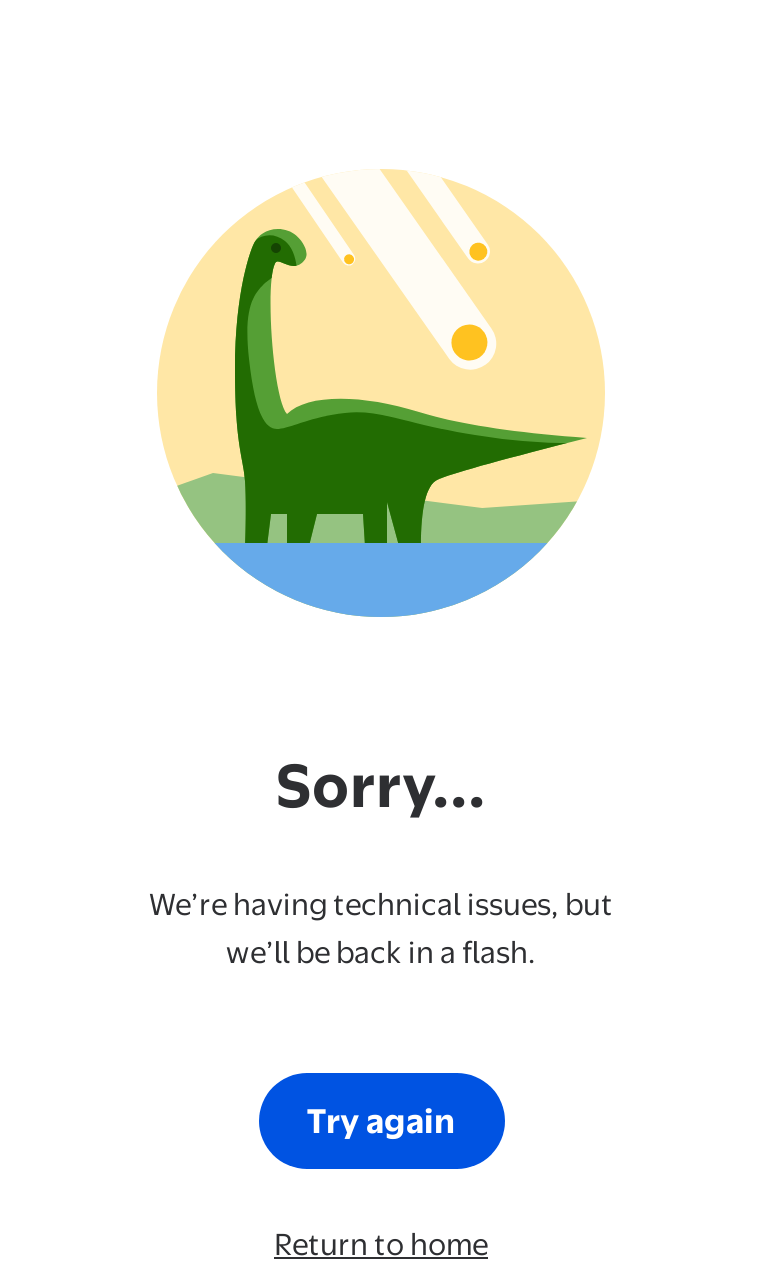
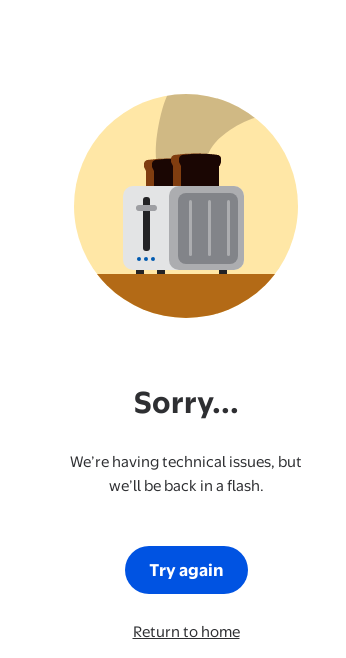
[177,171,585,619] [image] -> [85,94,285,319] [image]

